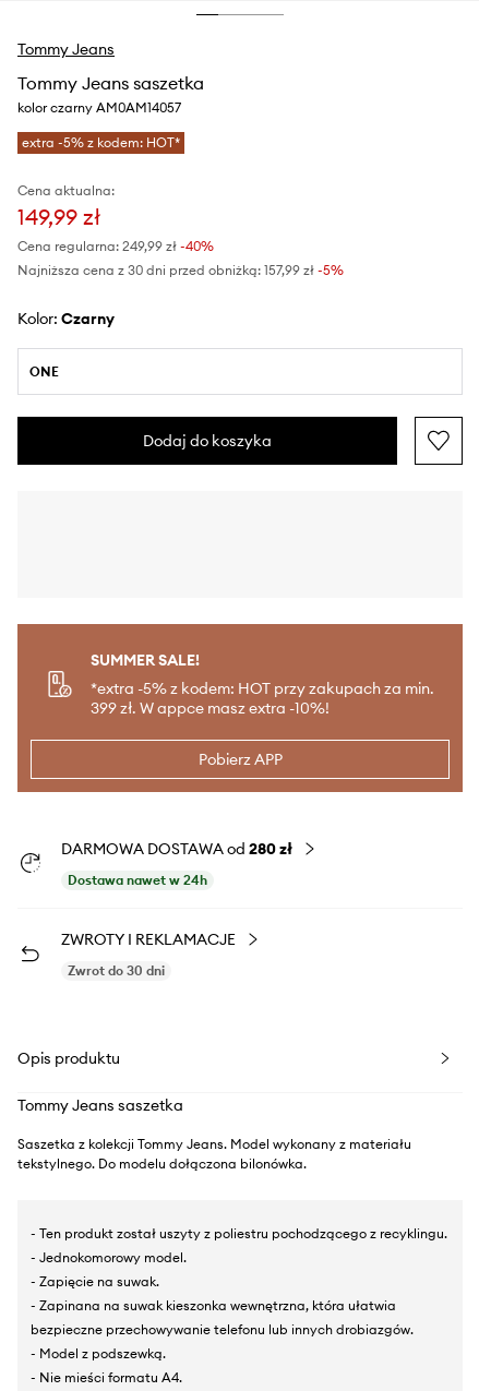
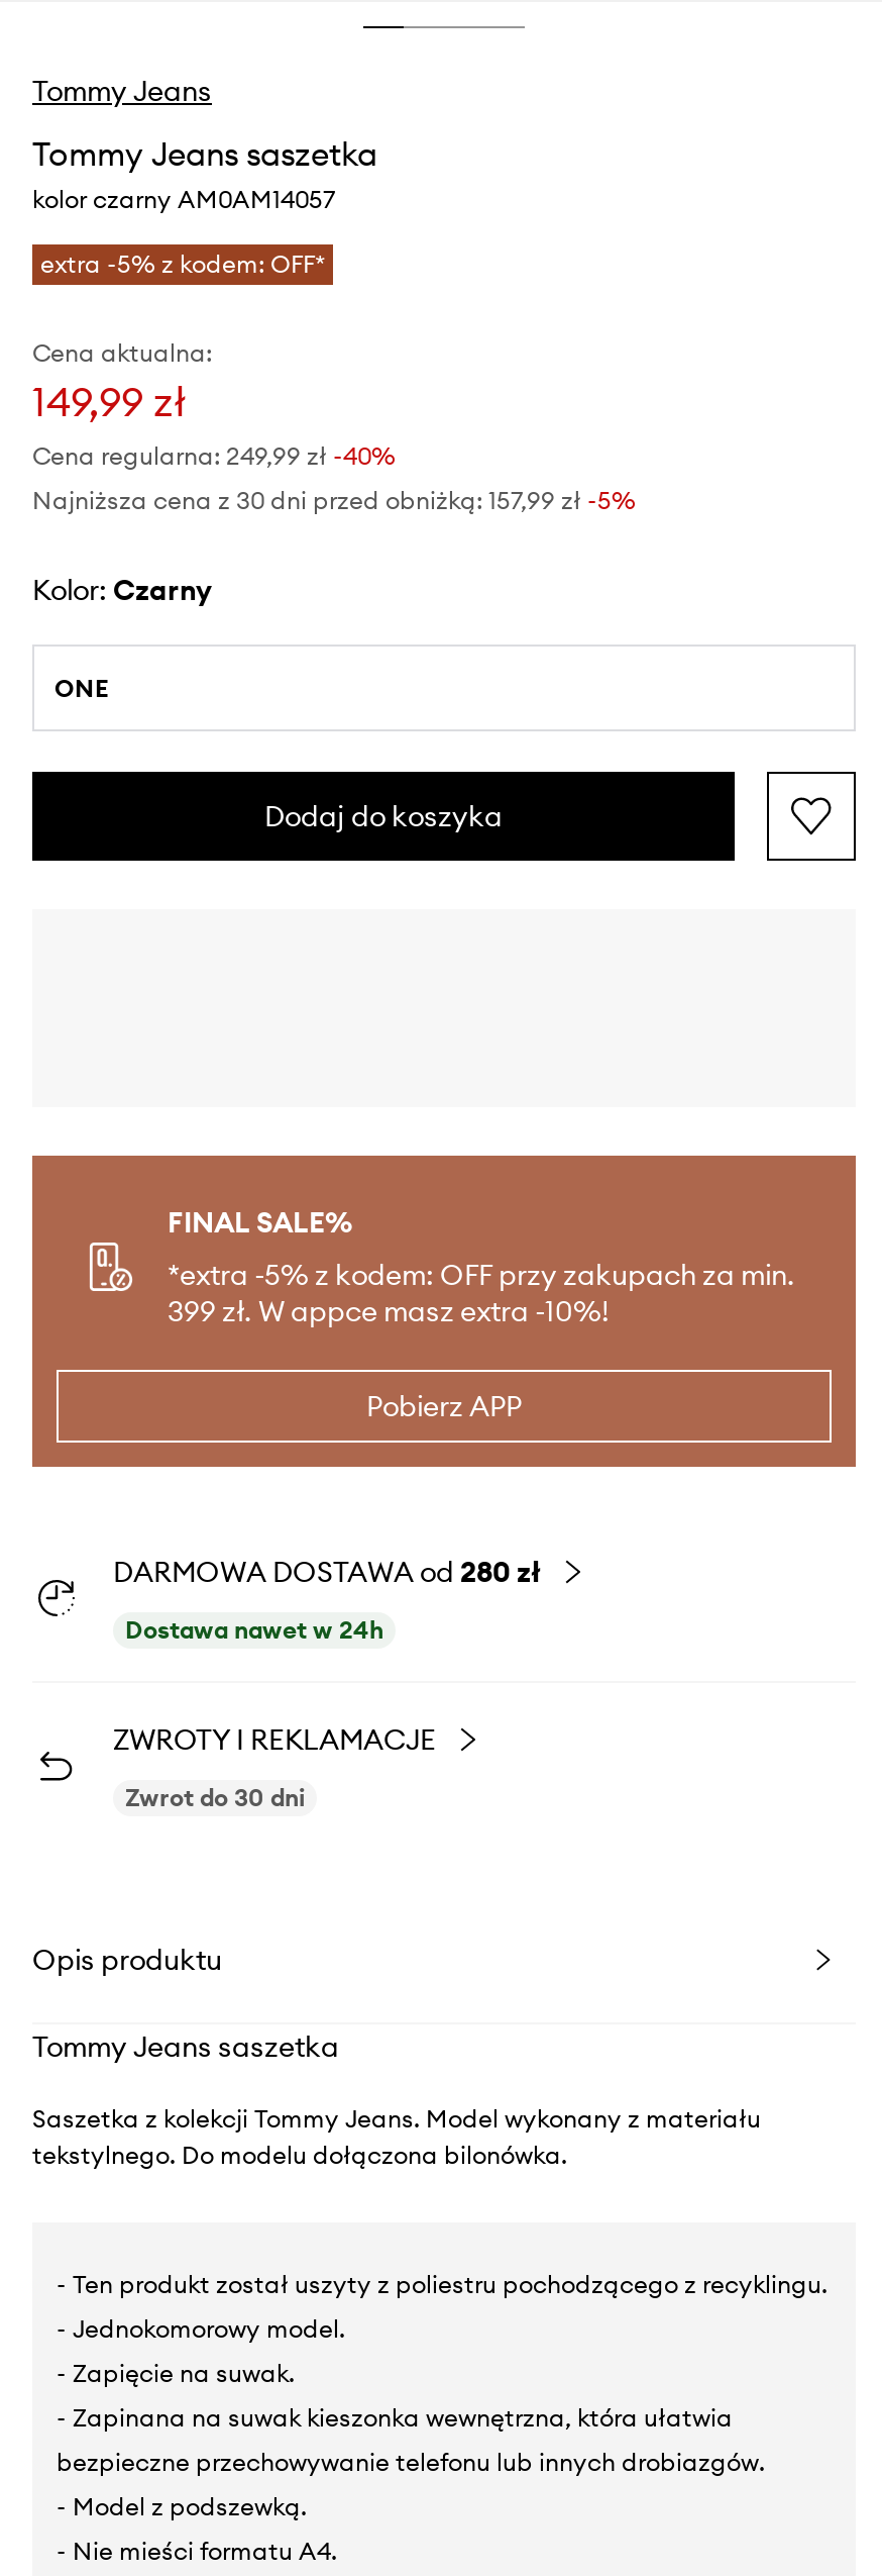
[22,134,180,151] extra -5% z kodem: HOT* -> [40,249,325,279] extra -5% z kodem: OFF*
[91,650,434,698] SUMMER SALE! | *extra -5% z kodem: HOT przy zakupach za min. -> [168,1204,795,1293] FINAL SALE% | *extra -5% z kodem: OFF przy zakupach za min.

